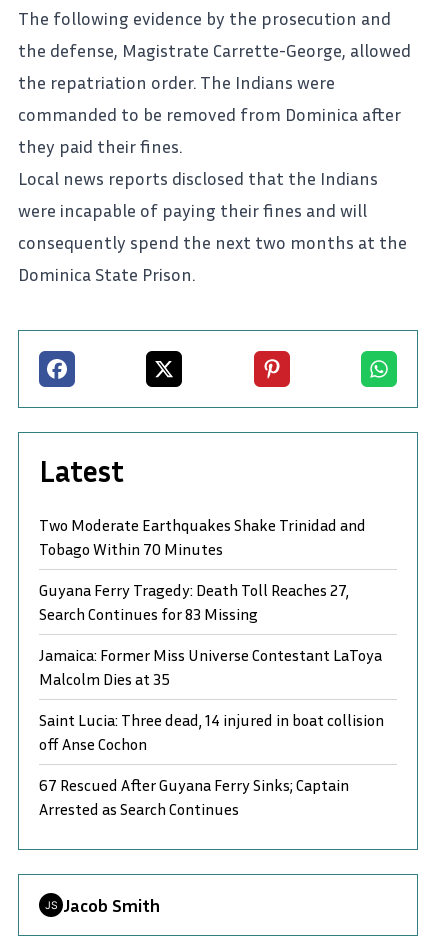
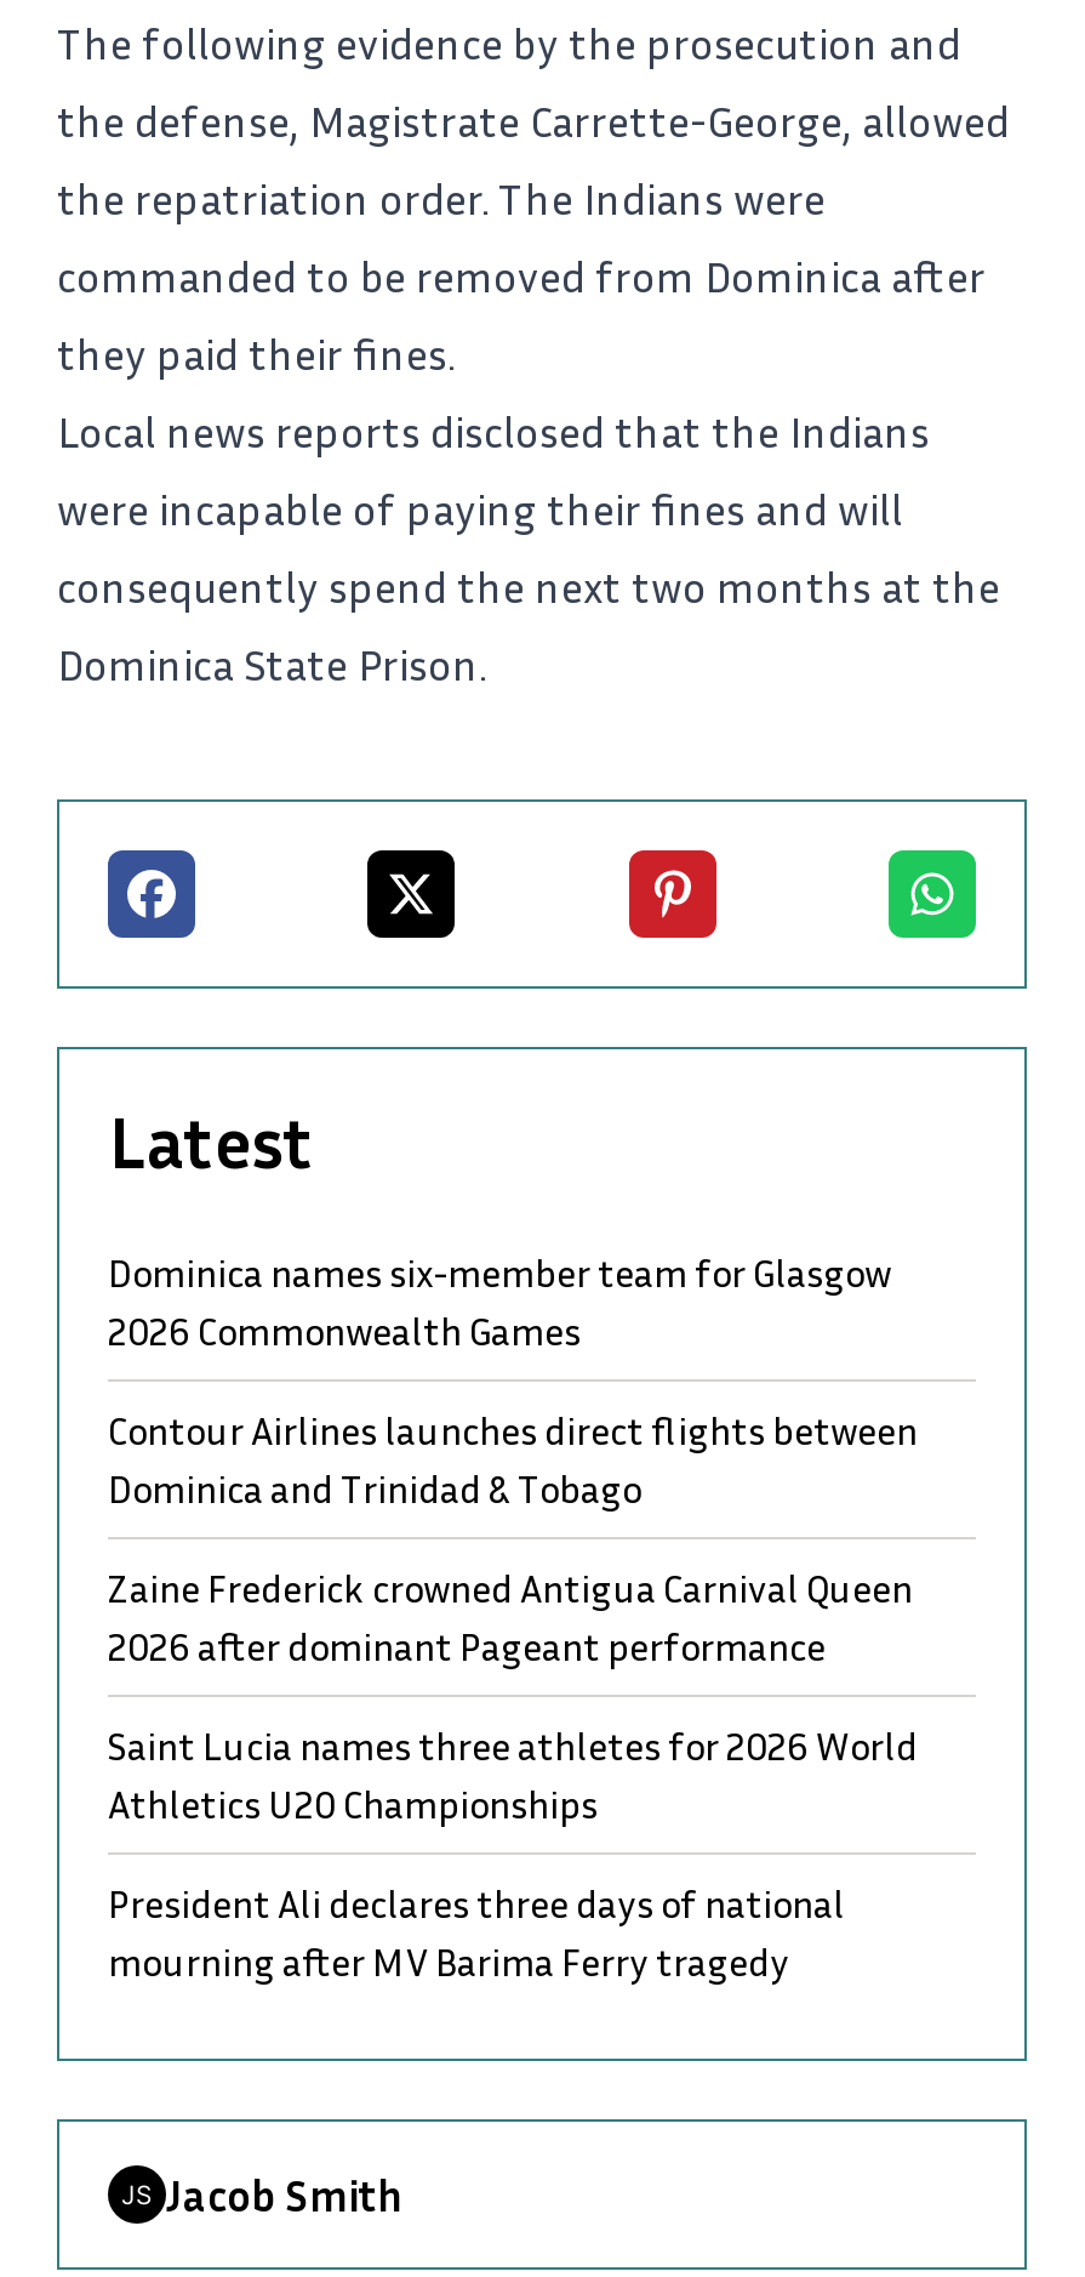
[39,515,366,559] Two Moderate Earthquakes Shake Trinidad and | Tobago Within 70 Minutes -> [108,1249,891,1356] Dominica names six-member team for Glasgow | 2026 Commonwealth Games
[39,580,349,624] Guyana Ferry Tragedy: Death Toll Reaches 27, | Search Continues for 83 Missing -> [108,1407,918,1514] Contour Airlines launches direct flights between | Dominica and Trinidad & Tobago
[39,645,382,689] Jamaica: Former Miss Universe Contestant LaToya | Malcolm Dies at 35 -> [108,1565,913,1671] Zaine Frederick crowned Antigua Carnival Queen | 2026 after dominant Pageant performance
[39,710,384,754] Saint Lucia: Three dead, 14 injured in boat collision | off Anse Cochon -> [108,1722,918,1829] Saint Lucia names three athletes for 2026 World | Athletics U20 Championships
[39,775,349,819] 67 Rescued After Guyana Ferry Sinks; Captain | Arrested as Search Continues -> [108,1880,845,1987] President Ali declares three days of national | mourning after MV Barima Ferry tragedy

